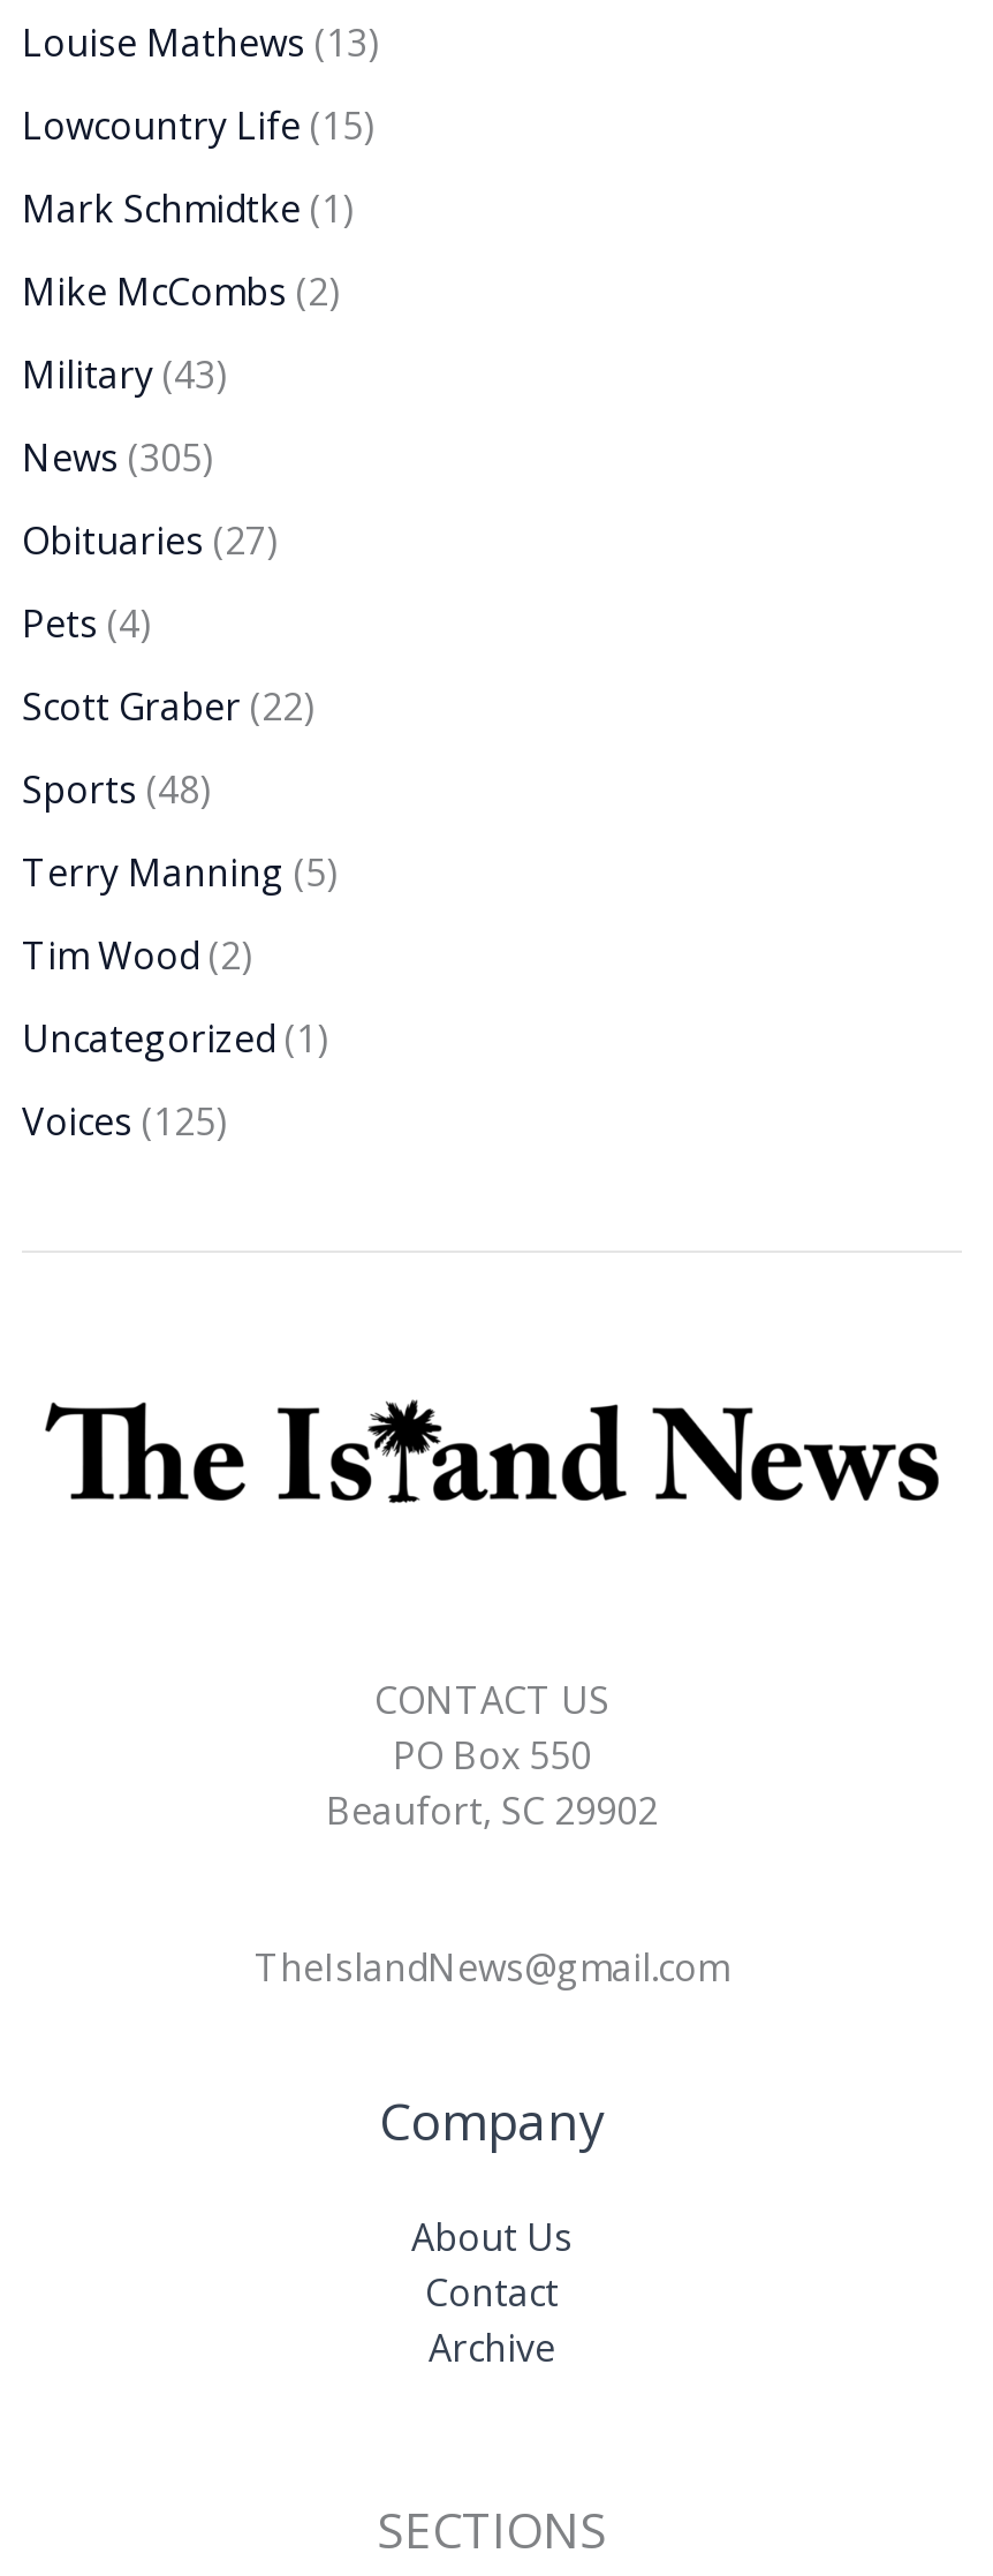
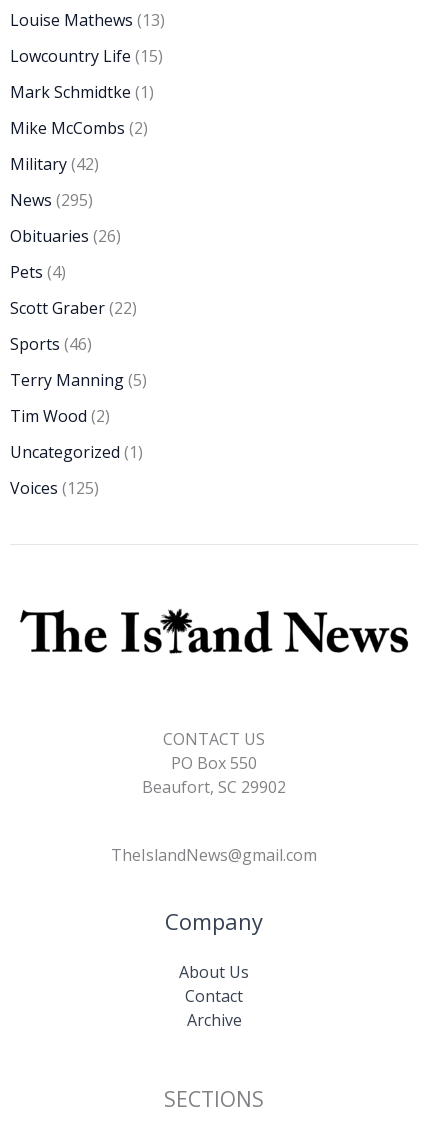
[22,349,227,400] Military (43) -> [10,153,99,175] Military (42)
[22,432,213,483] News (305) -> [10,189,93,211] News (295)
[22,515,278,566] Obituaries (27) -> [10,225,121,247] Obituaries (26)
[22,764,211,815] Sports (48) -> [10,333,92,355] Sports (46)

